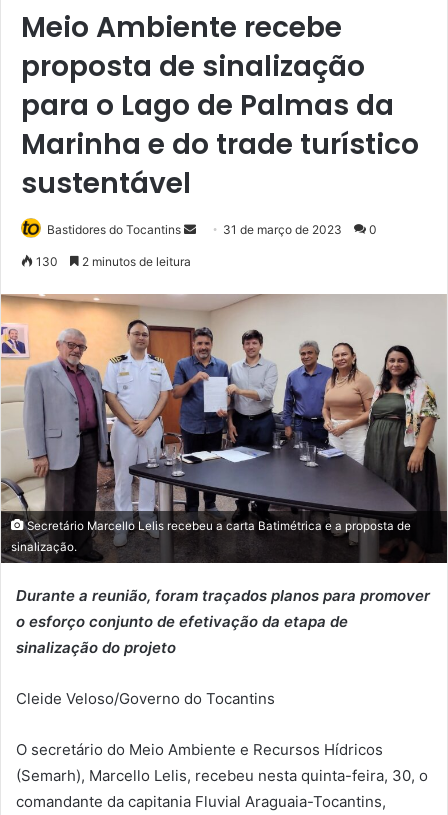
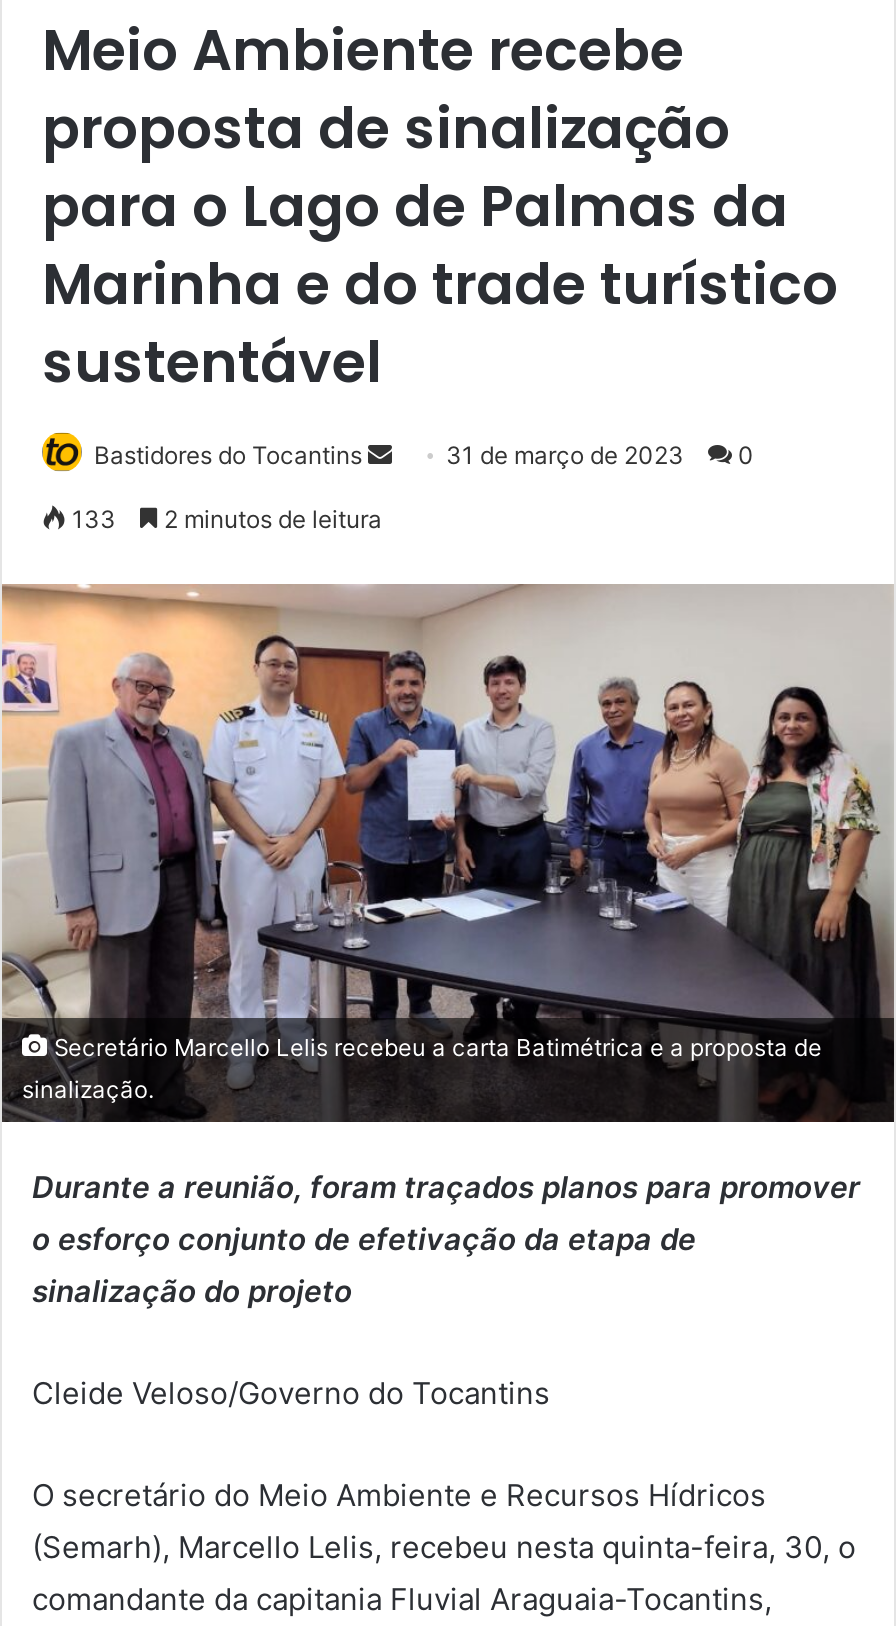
[33,254,191,269] 130 2 minutos de leitura -> [66,504,382,534] 133 2 minutos de leitura

